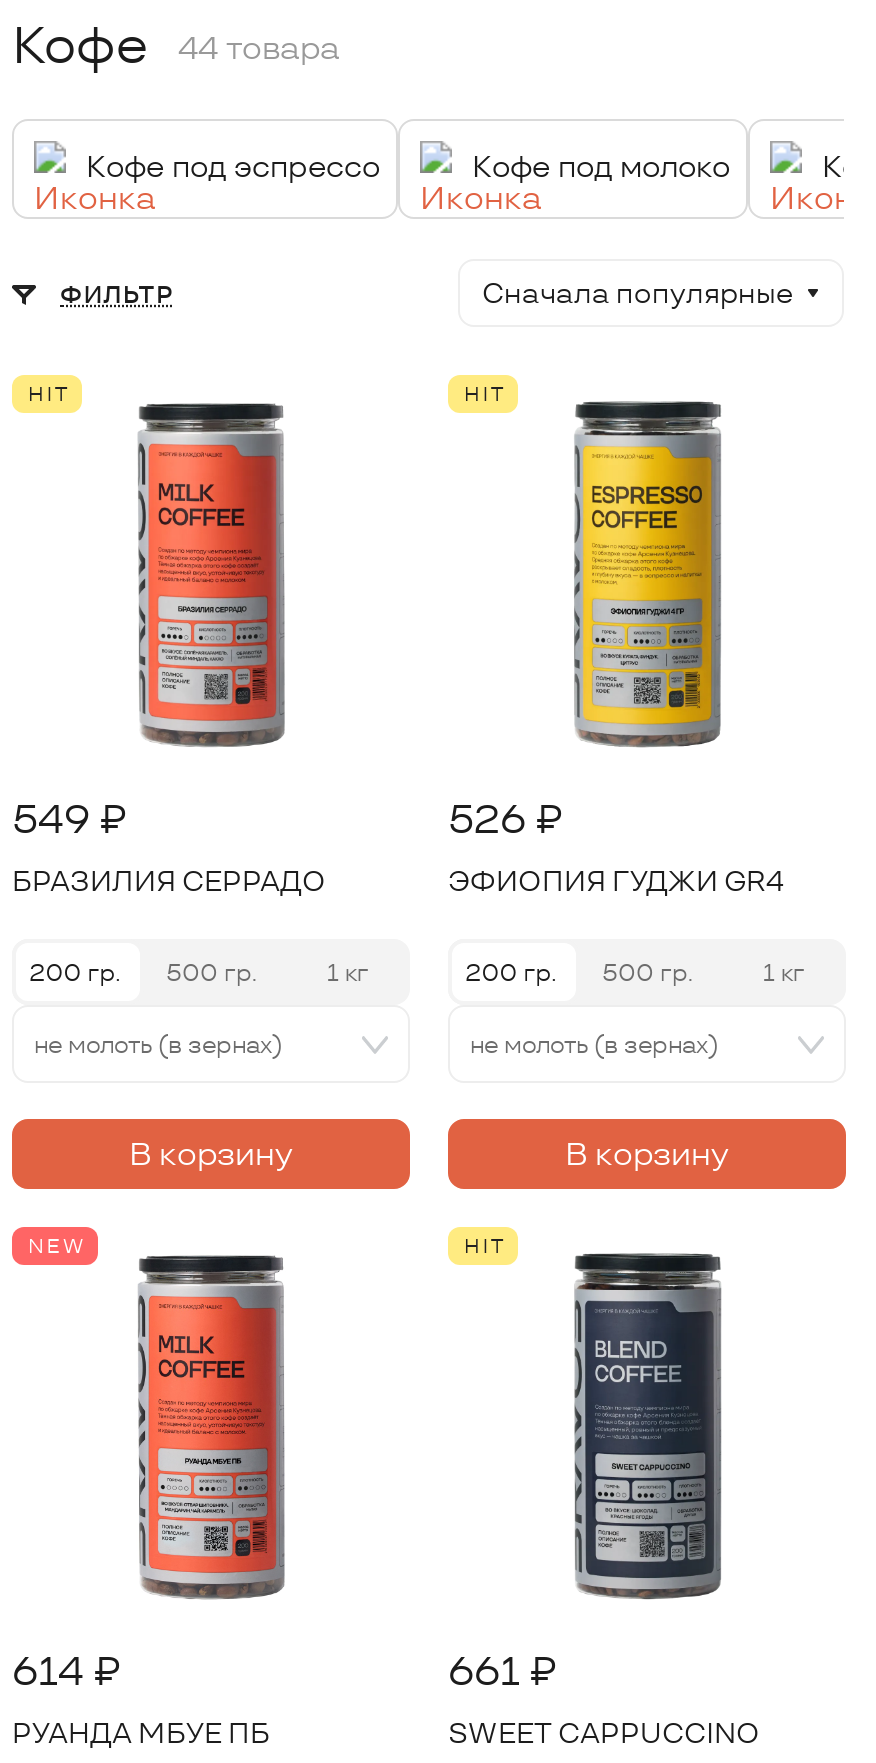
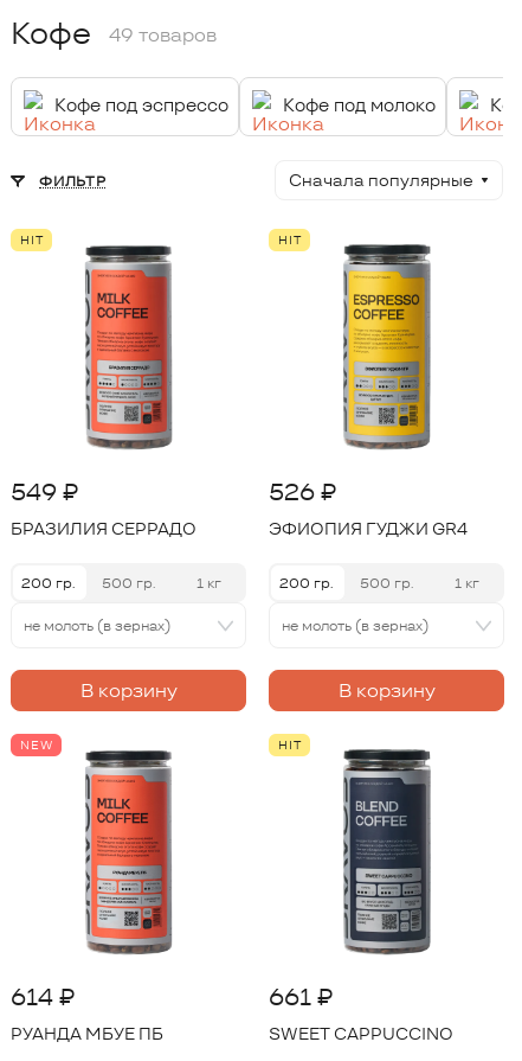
[12,9,340,81] Кофе 44 товара -> [11,12,217,55] Кофе 49 товаров

